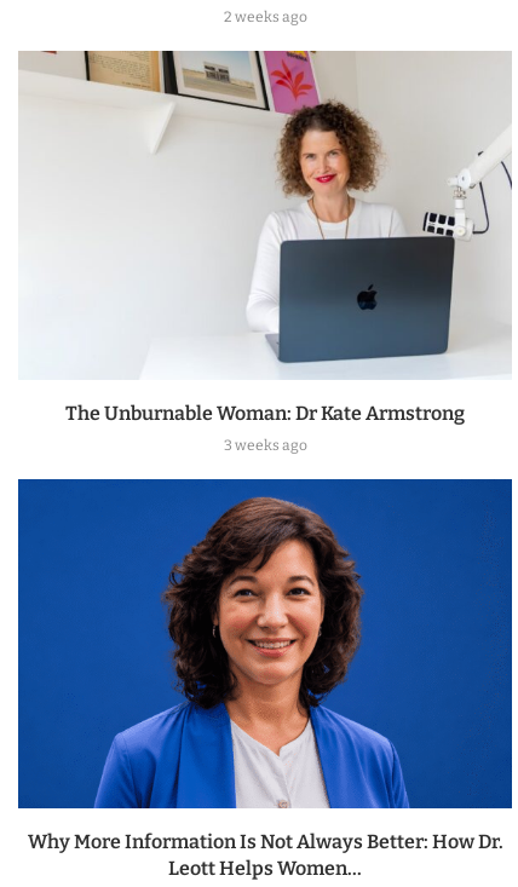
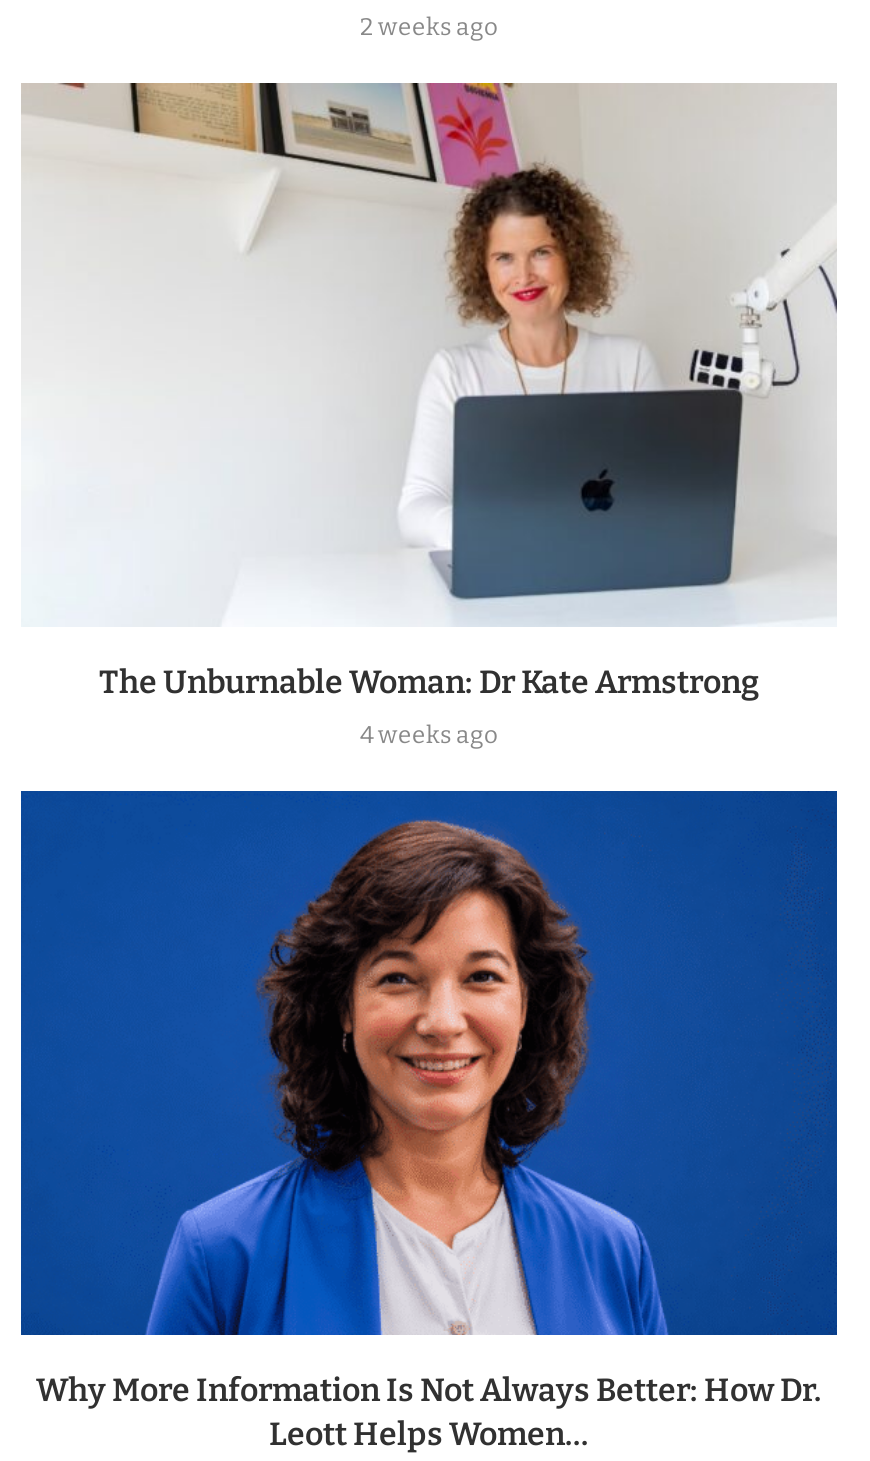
[223,437,307,454] 3 weeks ago -> [360,721,498,749] 4 weeks ago

